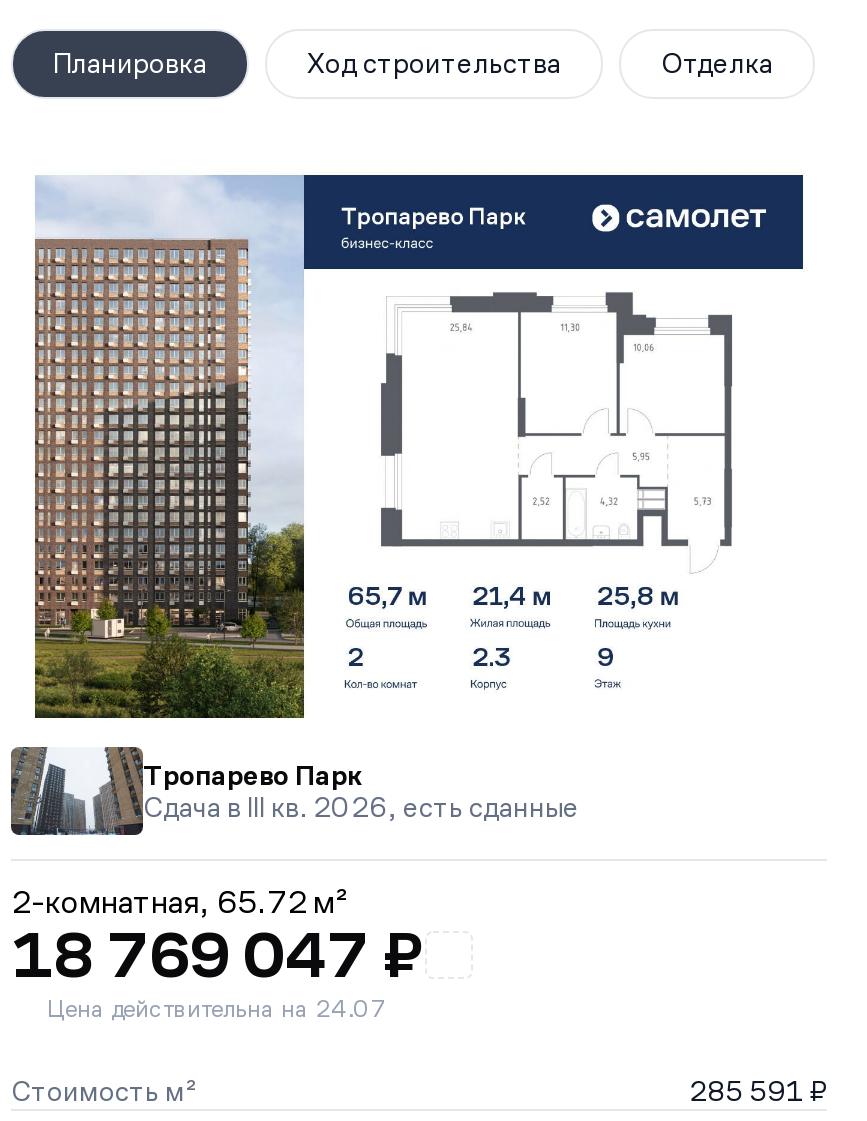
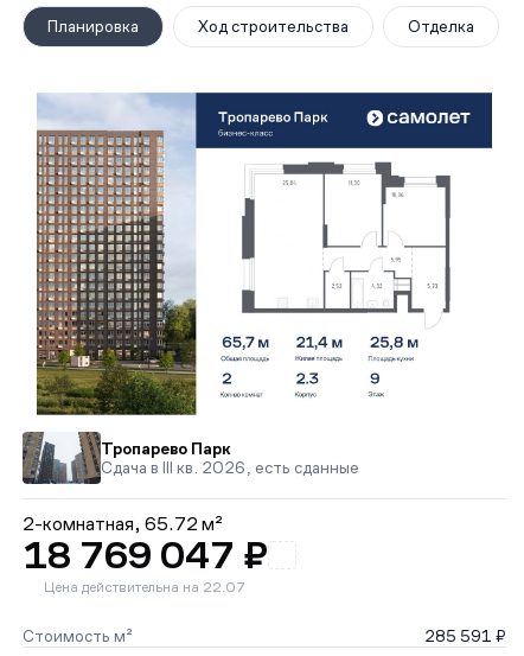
[47,995,387,1023] Цена действительна на 24.07 -> [44,579,245,596] Цена действительна на 22.07

